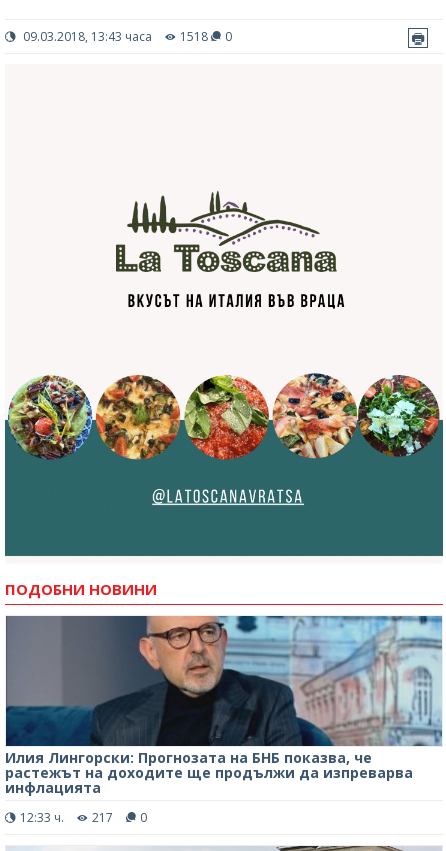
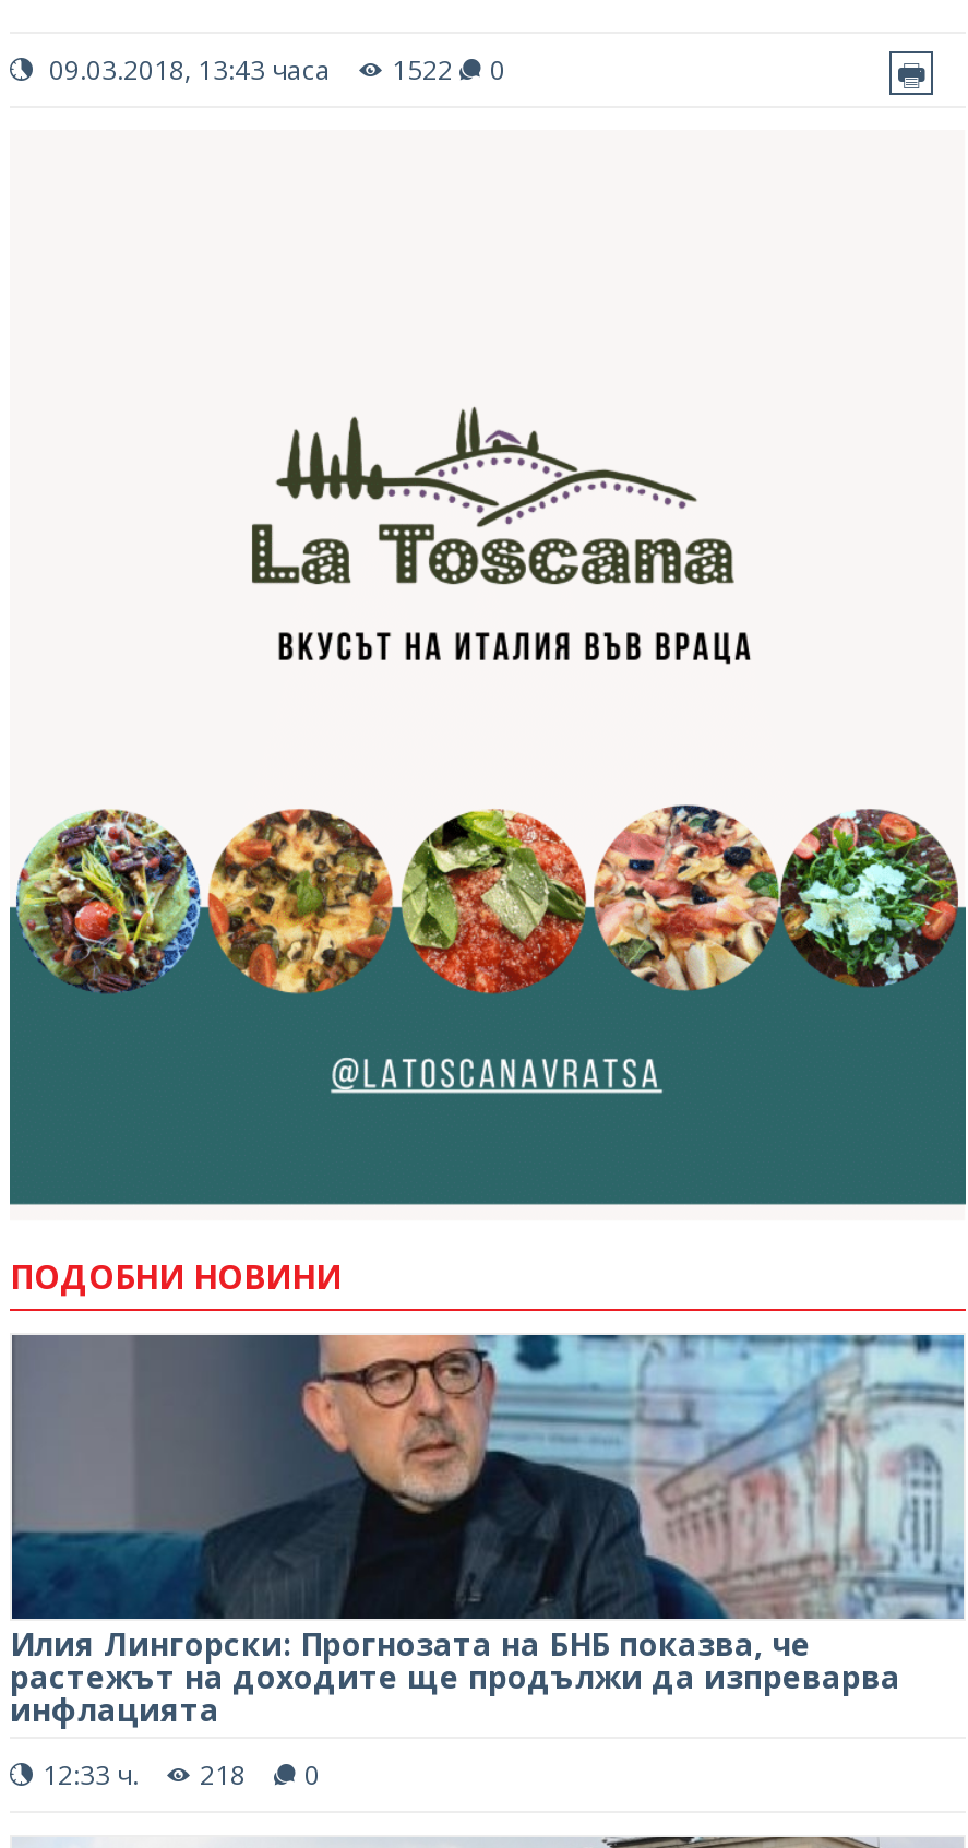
[20,28,232,45] 09.03.2018, 13:43 часа 1518 0 -> [43,51,505,88] 09.03.2018, 13:43 часа 1522 0
[20,809,147,826] 12:33 ч. 217 0 -> [43,1757,320,1794] 12:33 ч. 218 0

